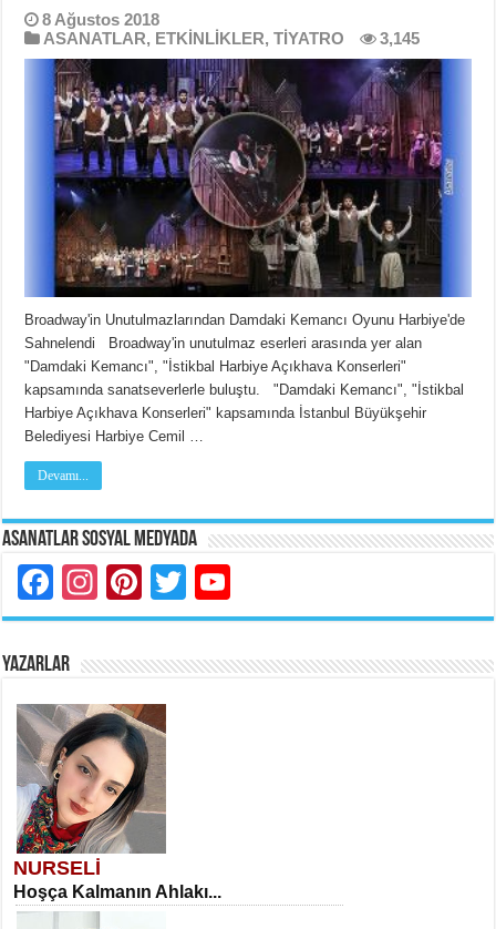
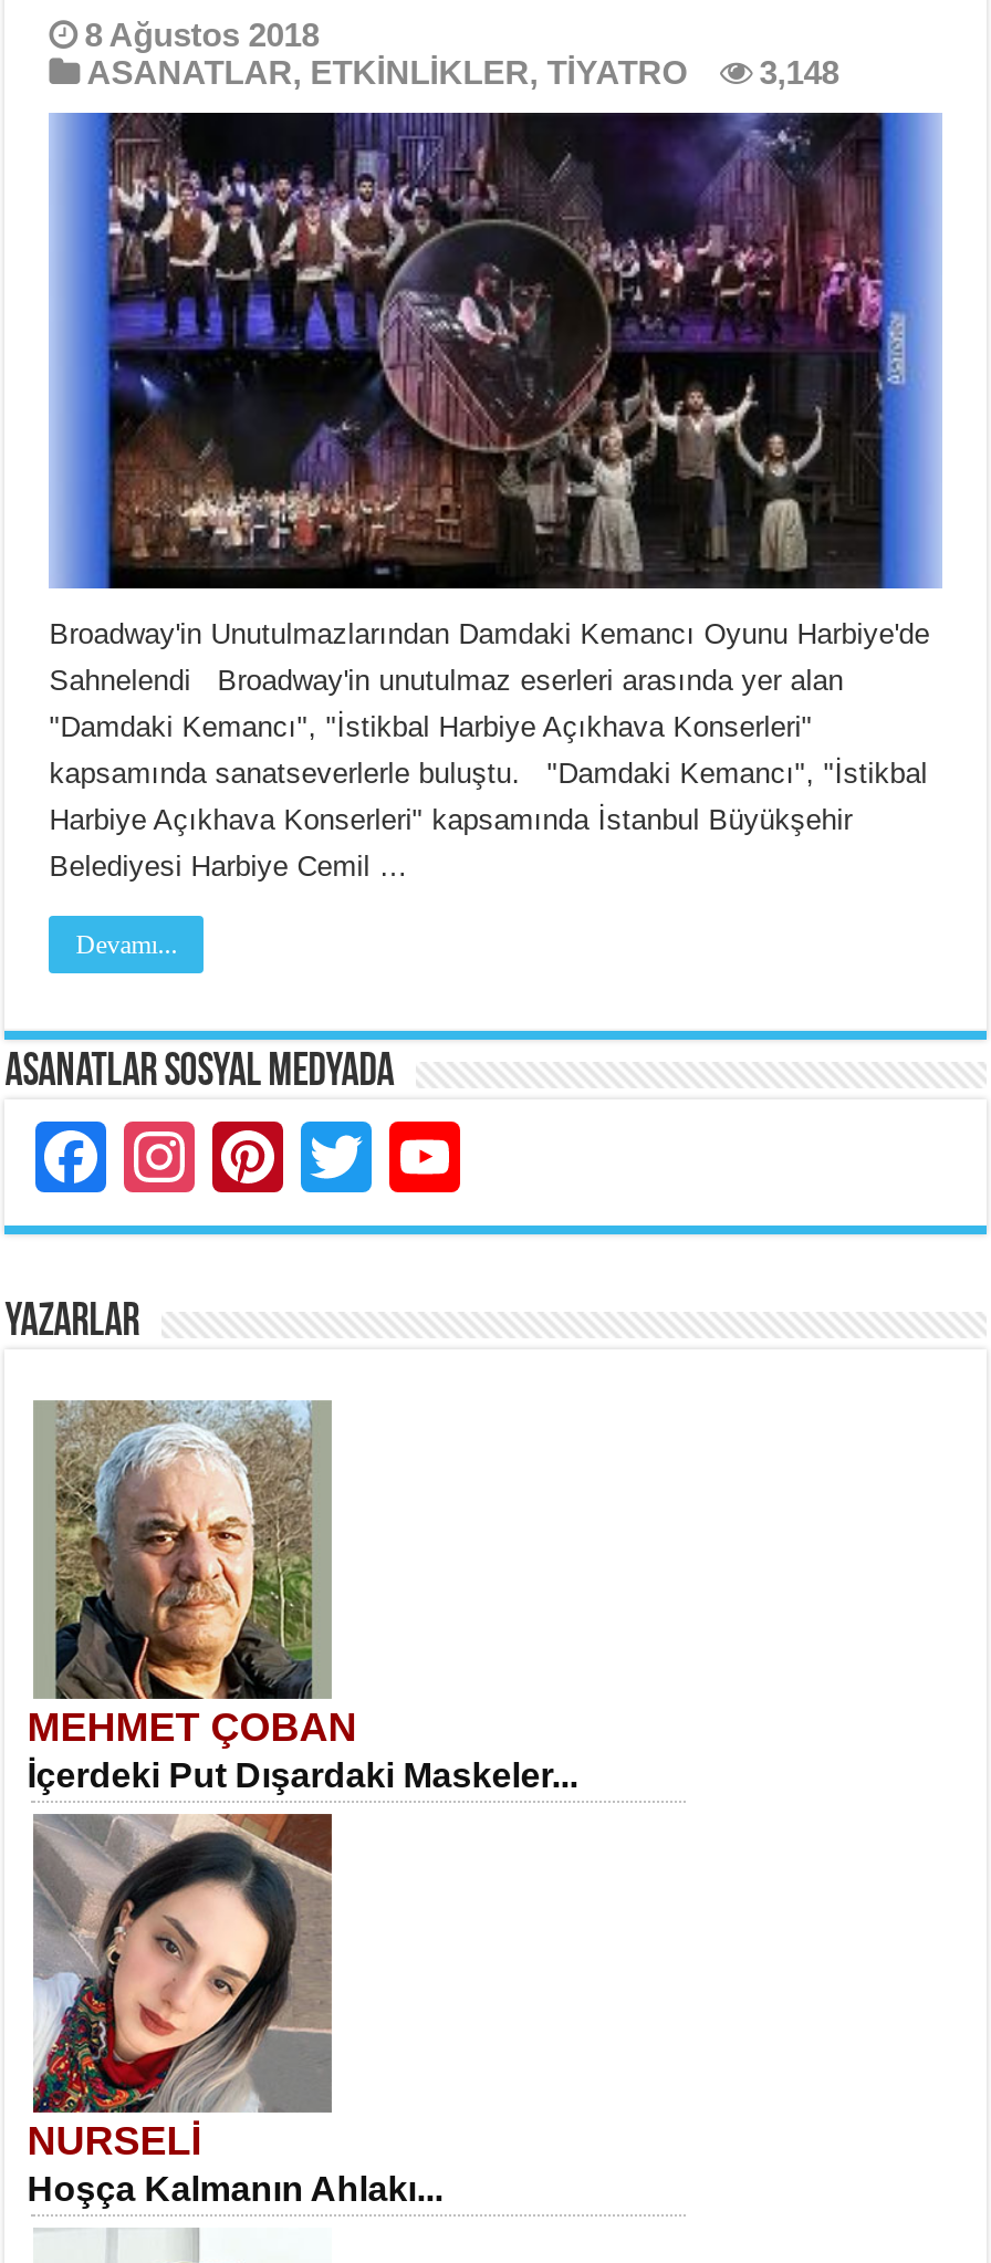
[43,29,420,48] ASANATLAR, ETKİNLİKLER, TİYATRO 3,145 -> [87,53,839,91] ASANATLAR, ETKİNLİKLER, TİYATRO 3,148
none -> [27,1400,578,1794] [image] | MEHMET ÇOBAN | İçerdeki Put Dışardaki Maskeler...

